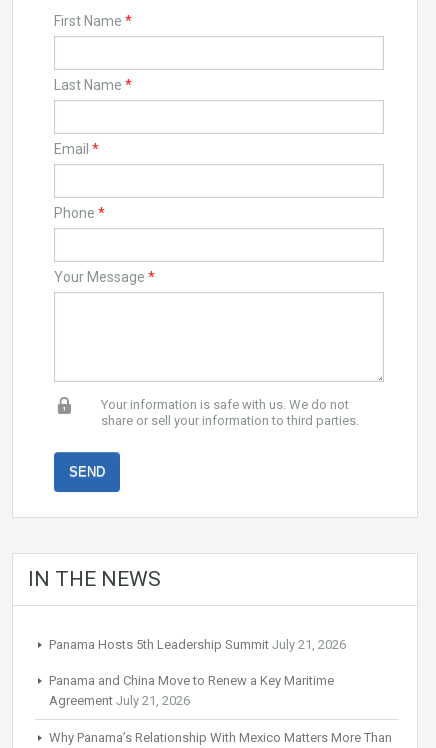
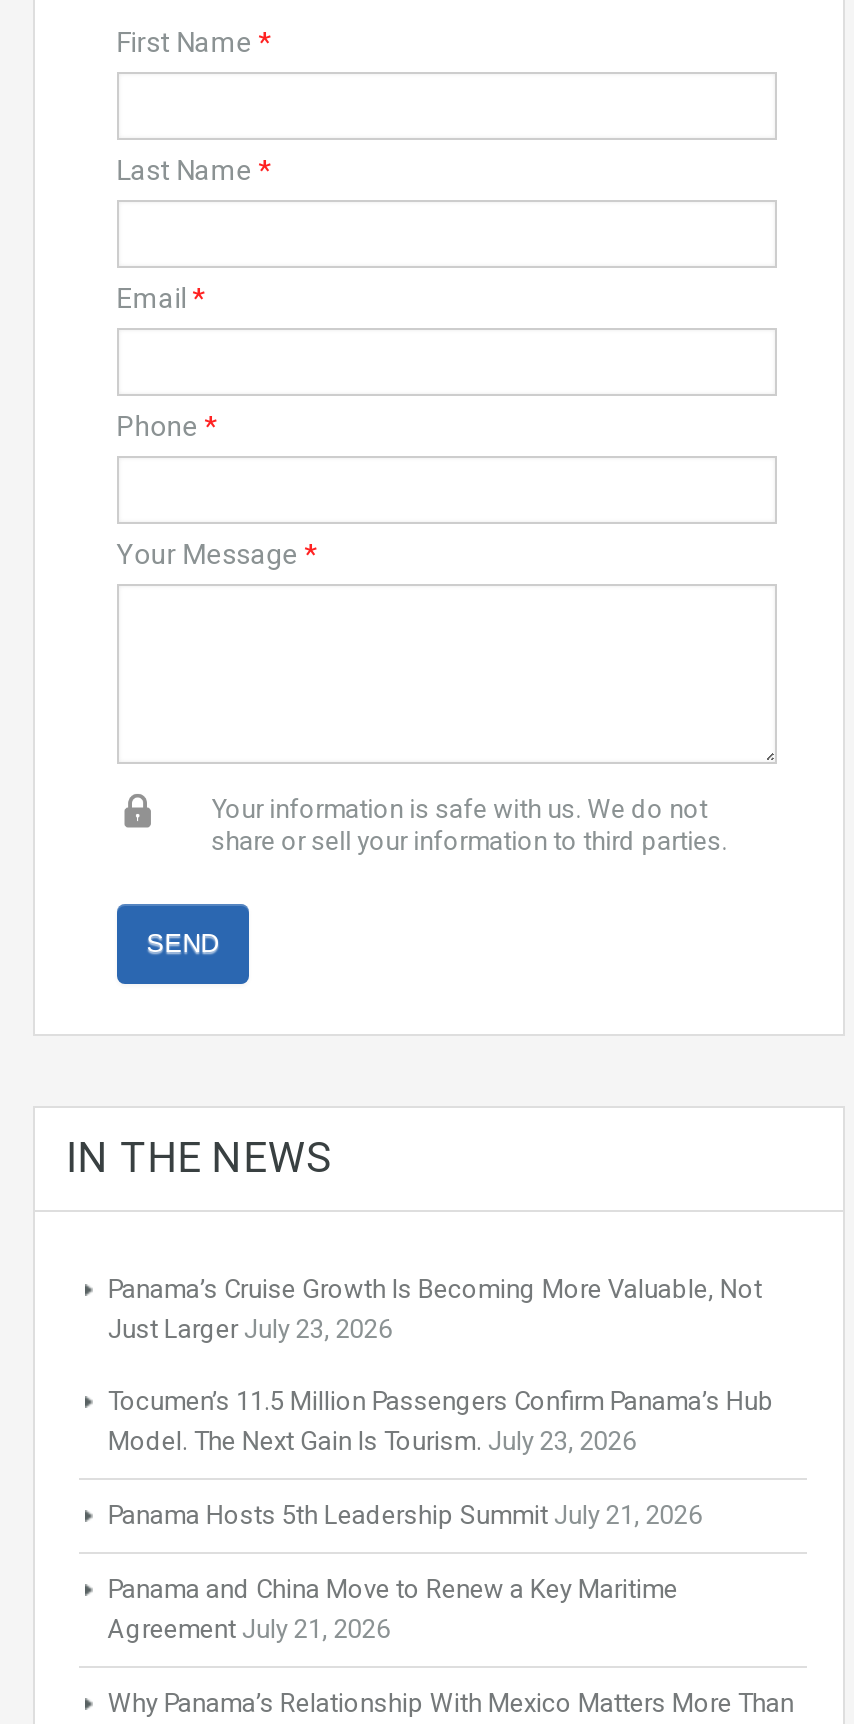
none -> [108,1274,774,1456] Panama’s Cruise Growth Is Becoming More Valuable, Not | Just Larger July 23, 2026 | Tocumen’s 11.5 Million Passengers Confirm Panama’s Hub | Model. The Next Gain Is Tourism. July 23, 2026

